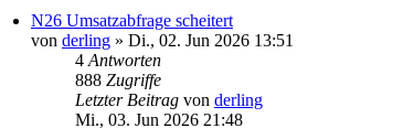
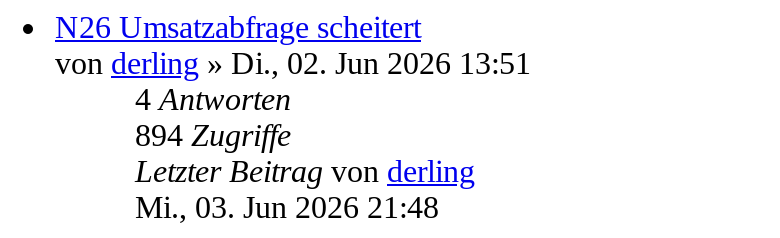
[75,70,161,89] 888 Zugriffe -> [135,118,291,152] 894 Zugriffe

